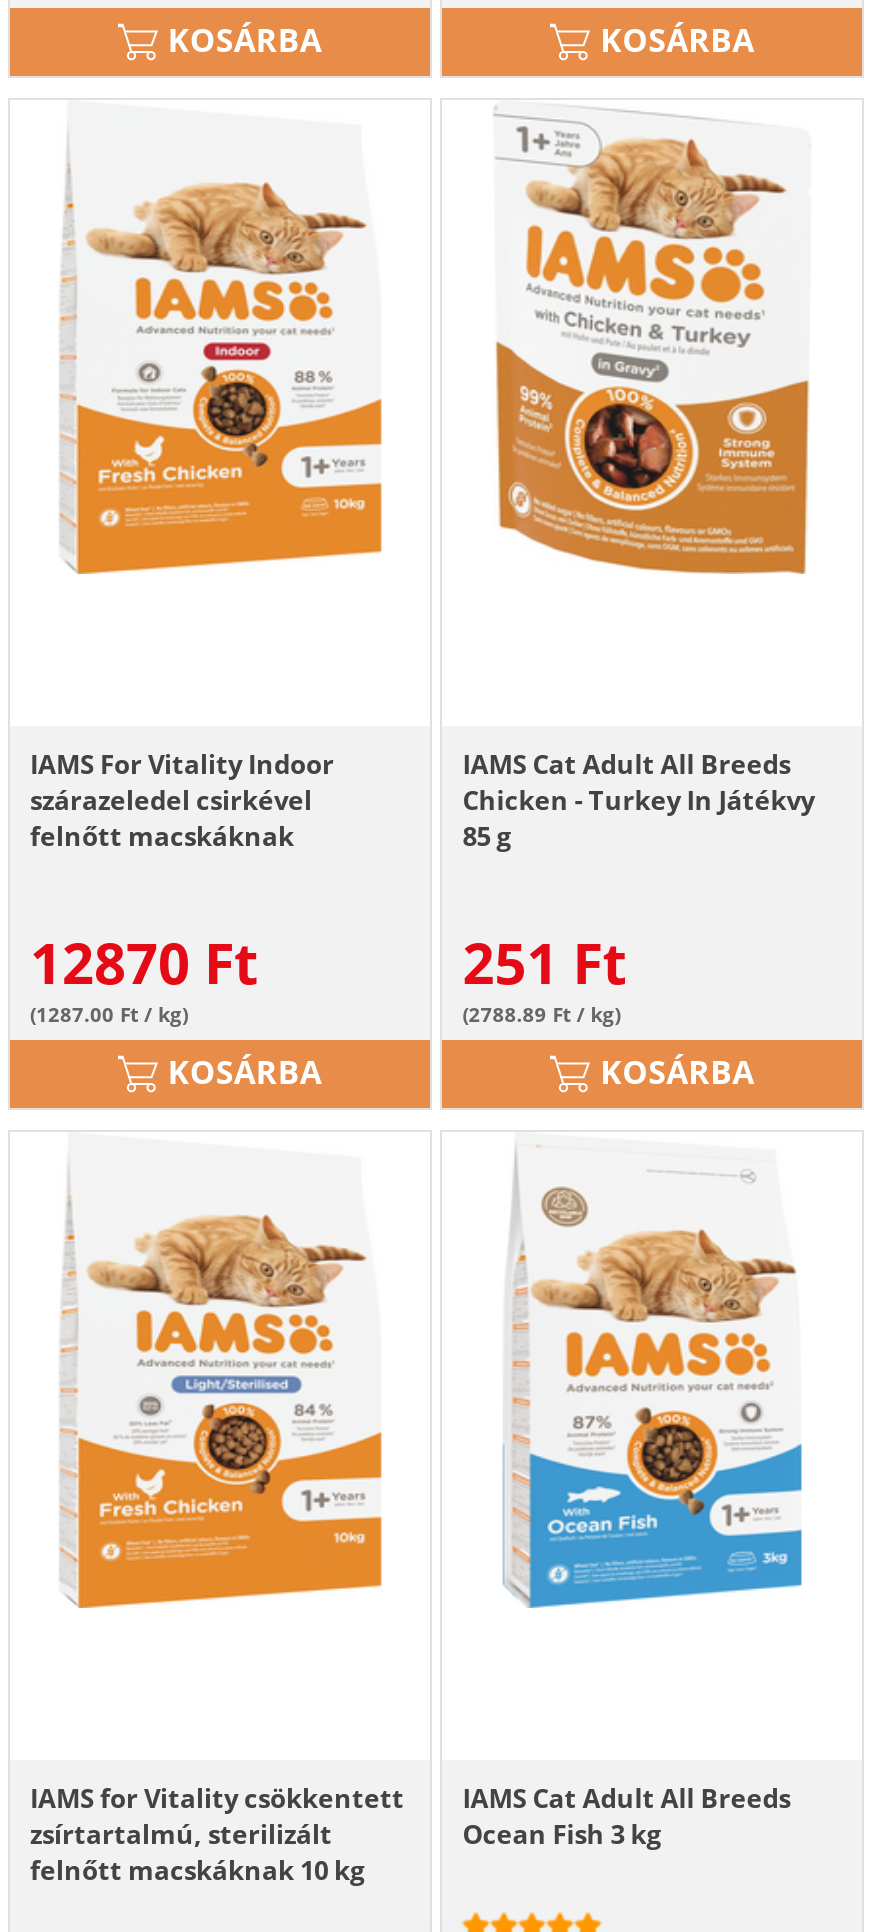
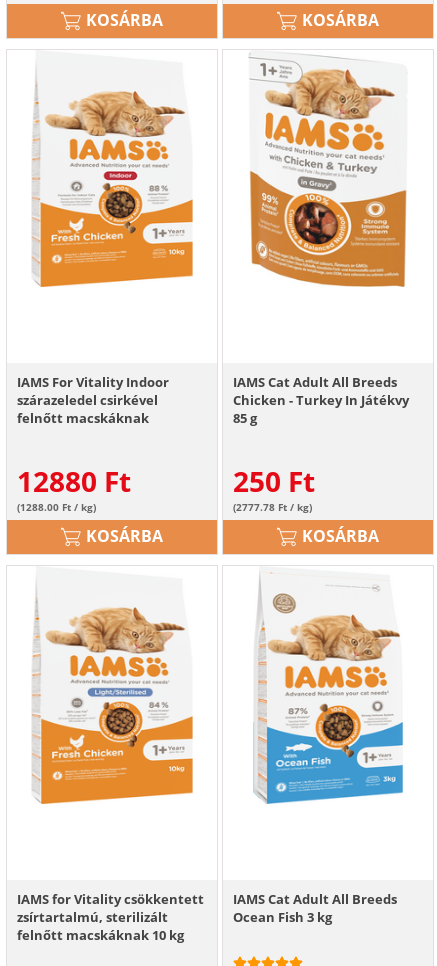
[30,925,258,1001] 12870 Ft -> [17,462,131,500] 12880 Ft
[462,925,626,1001] 251 Ft -> [233,462,315,500] 250 Ft
[30,1001,188,1029] (1287.00 Ft / kg) -> [17,500,96,514] (1288.00 Ft / kg)
[462,1001,620,1029] (2788.89 Ft / kg) -> [233,500,312,514] (2777.78 Ft / kg)

